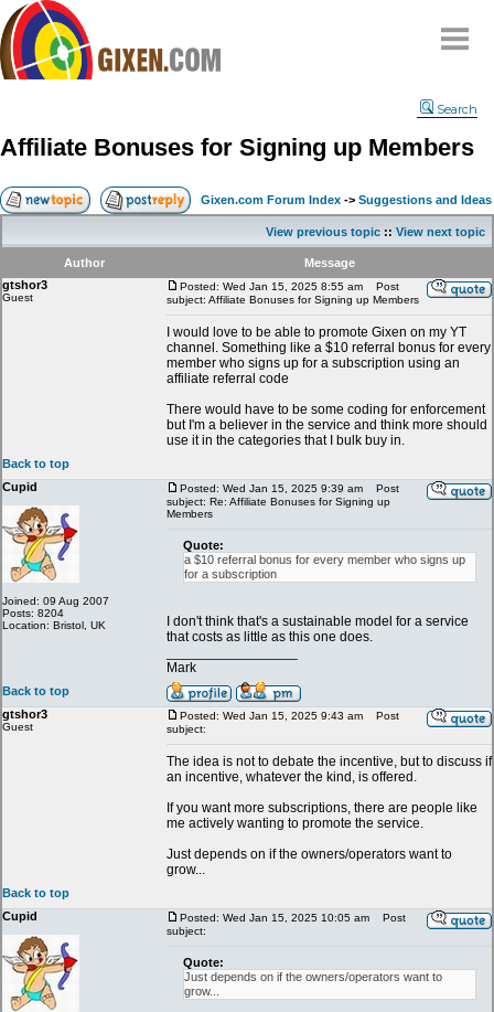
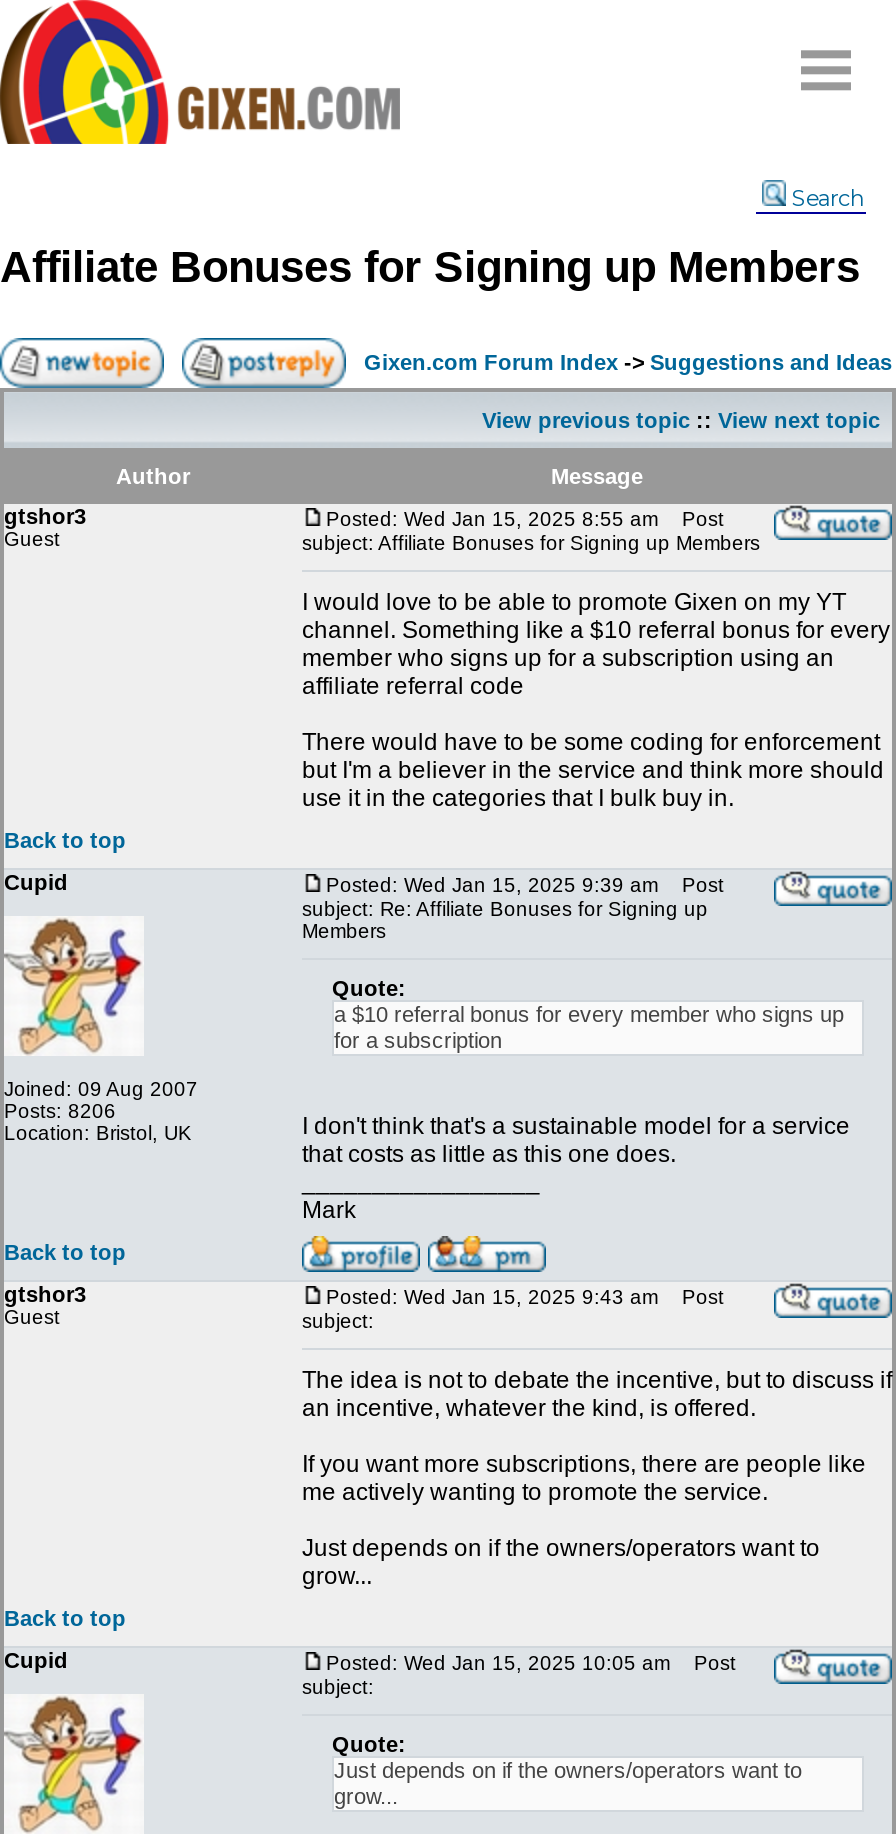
[2,607,64,619] Posts: 8204 -> [4,1100,116,1122] Posts: 8206

